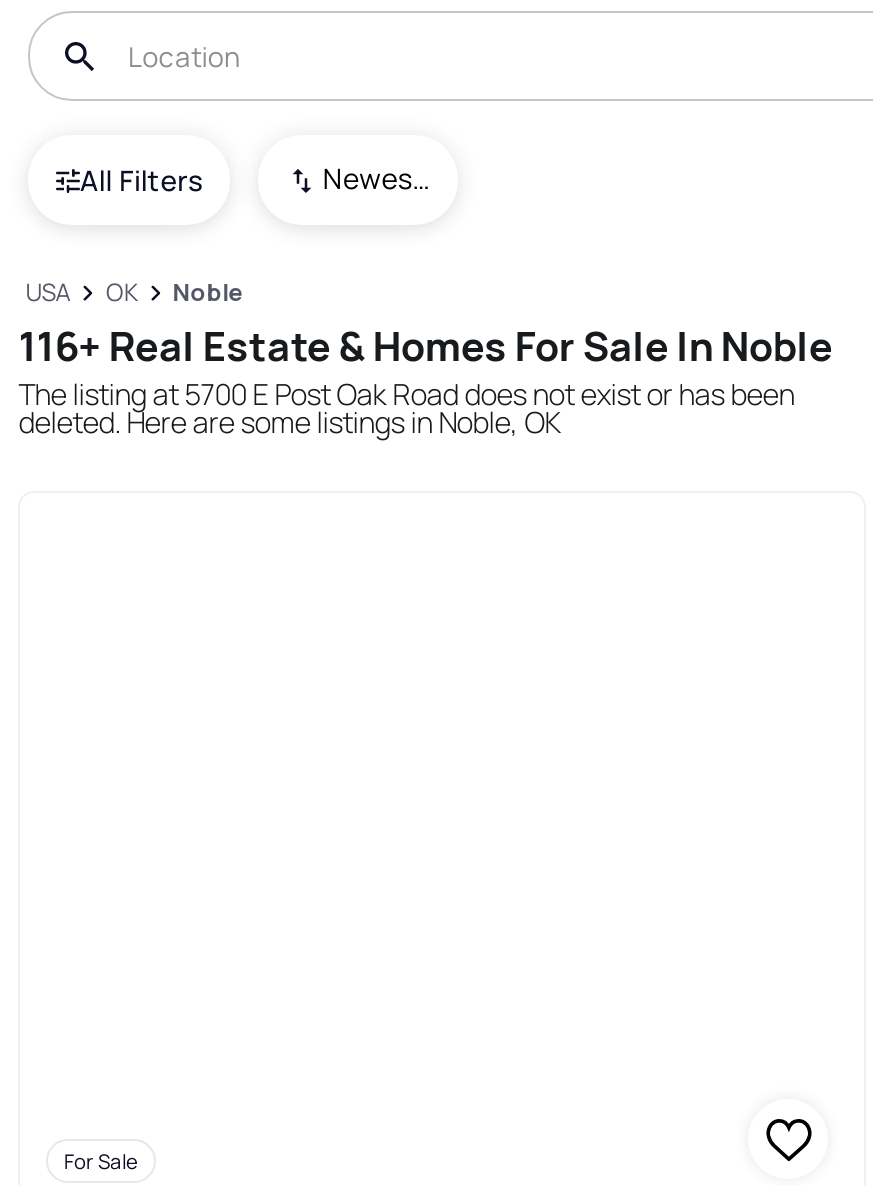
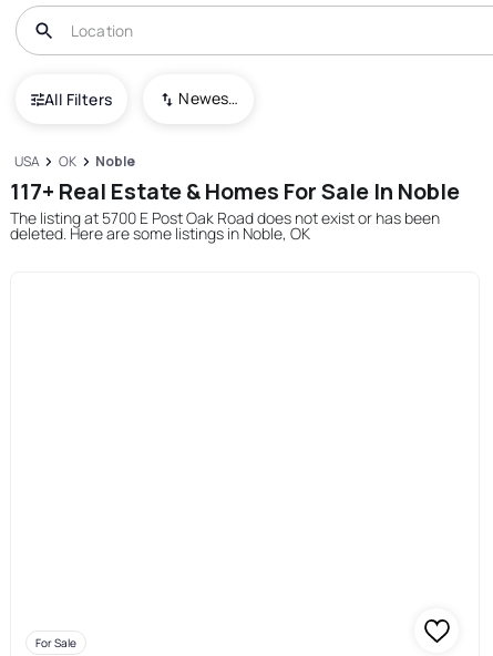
[18,319,832,373] 116+ Real Estate & Homes For Sale In Noble -> [10,176,460,206] 117+ Real Estate & Homes For Sale In Noble

